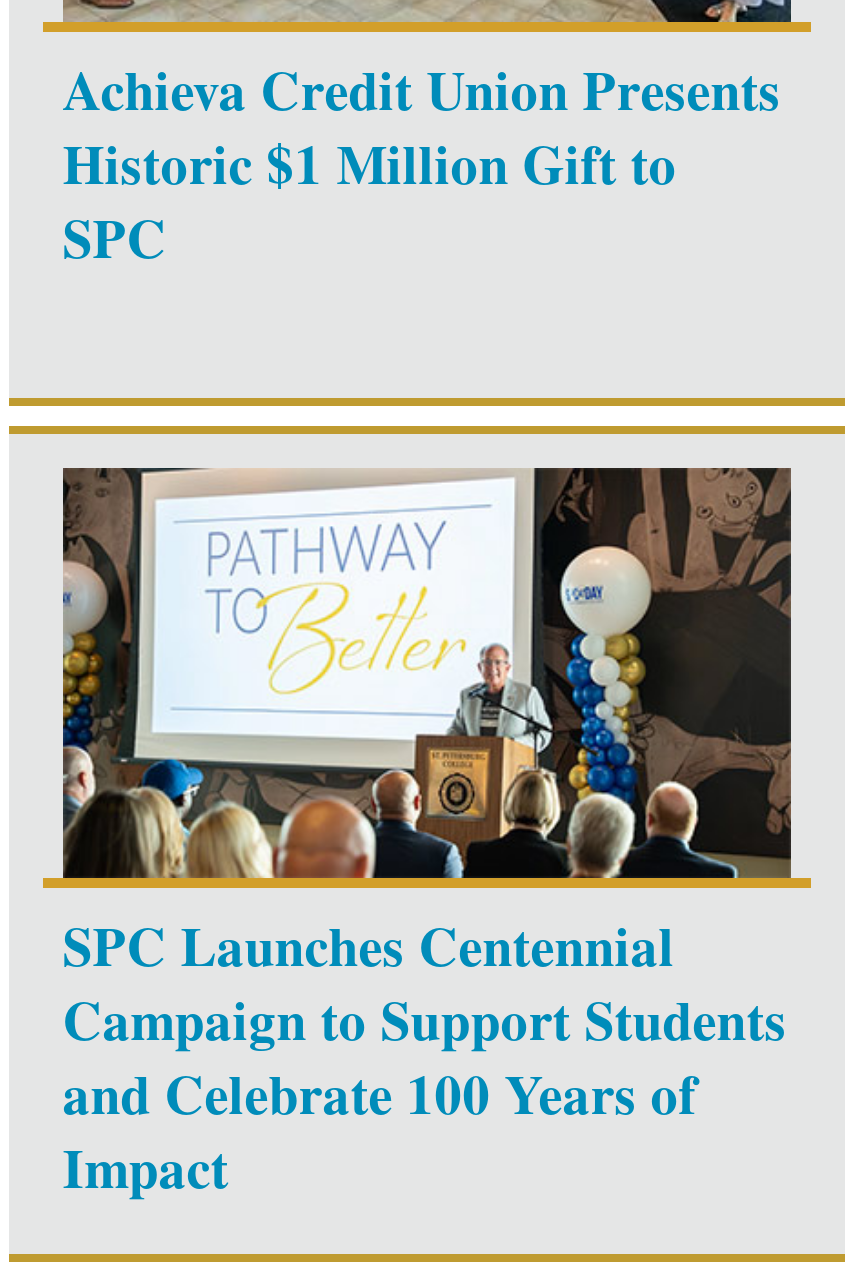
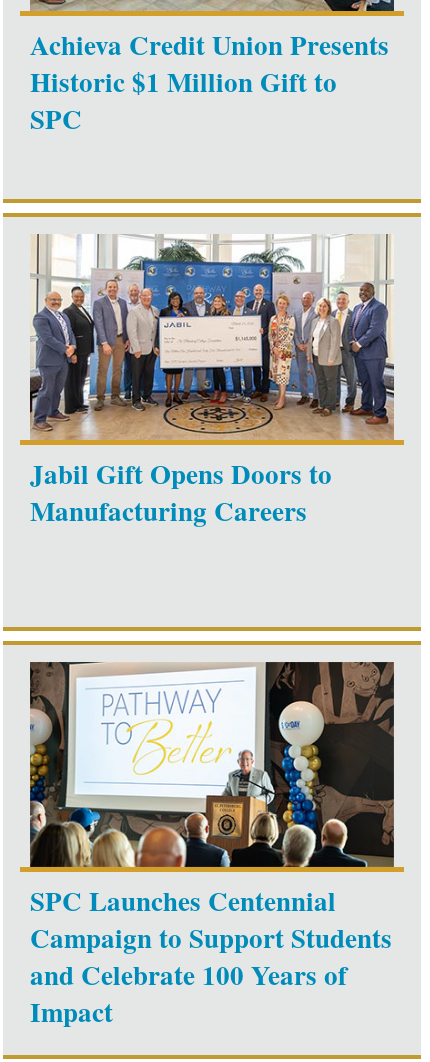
none -> [30,234,394,529] [image] | Jabil Gift Opens Doors to | Manufacturing Careers

